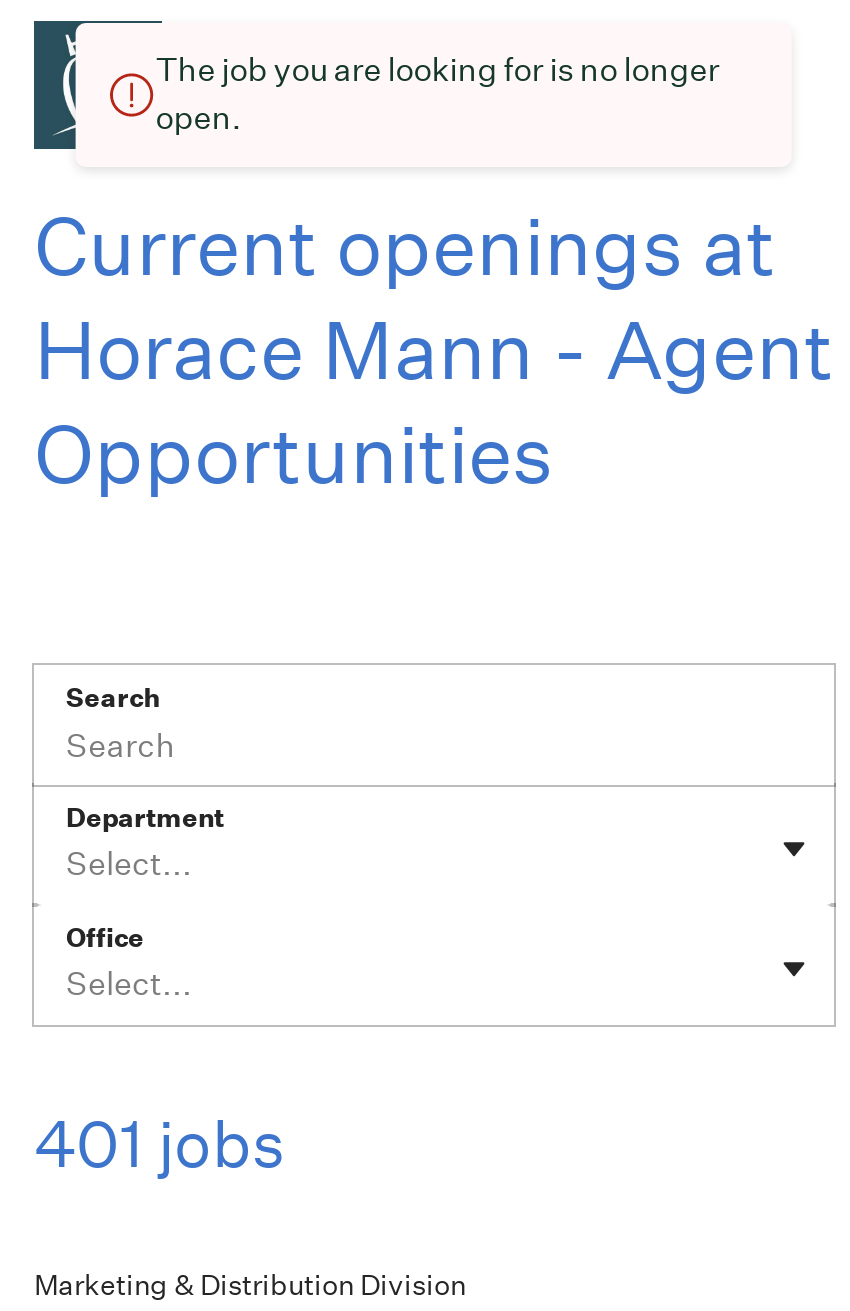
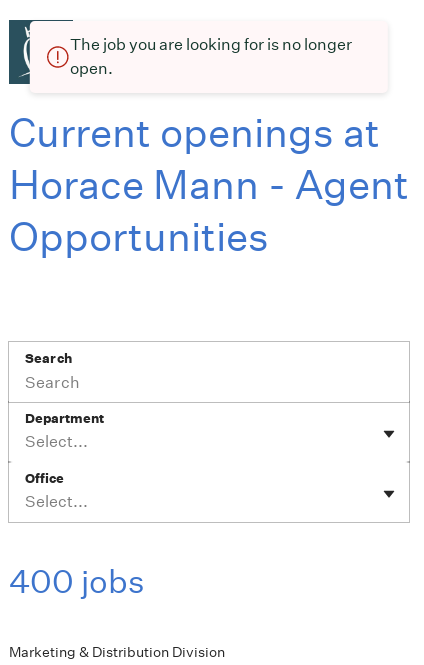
[34,1105,286,1183] 401 jobs -> [9,562,145,601] 400 jobs

